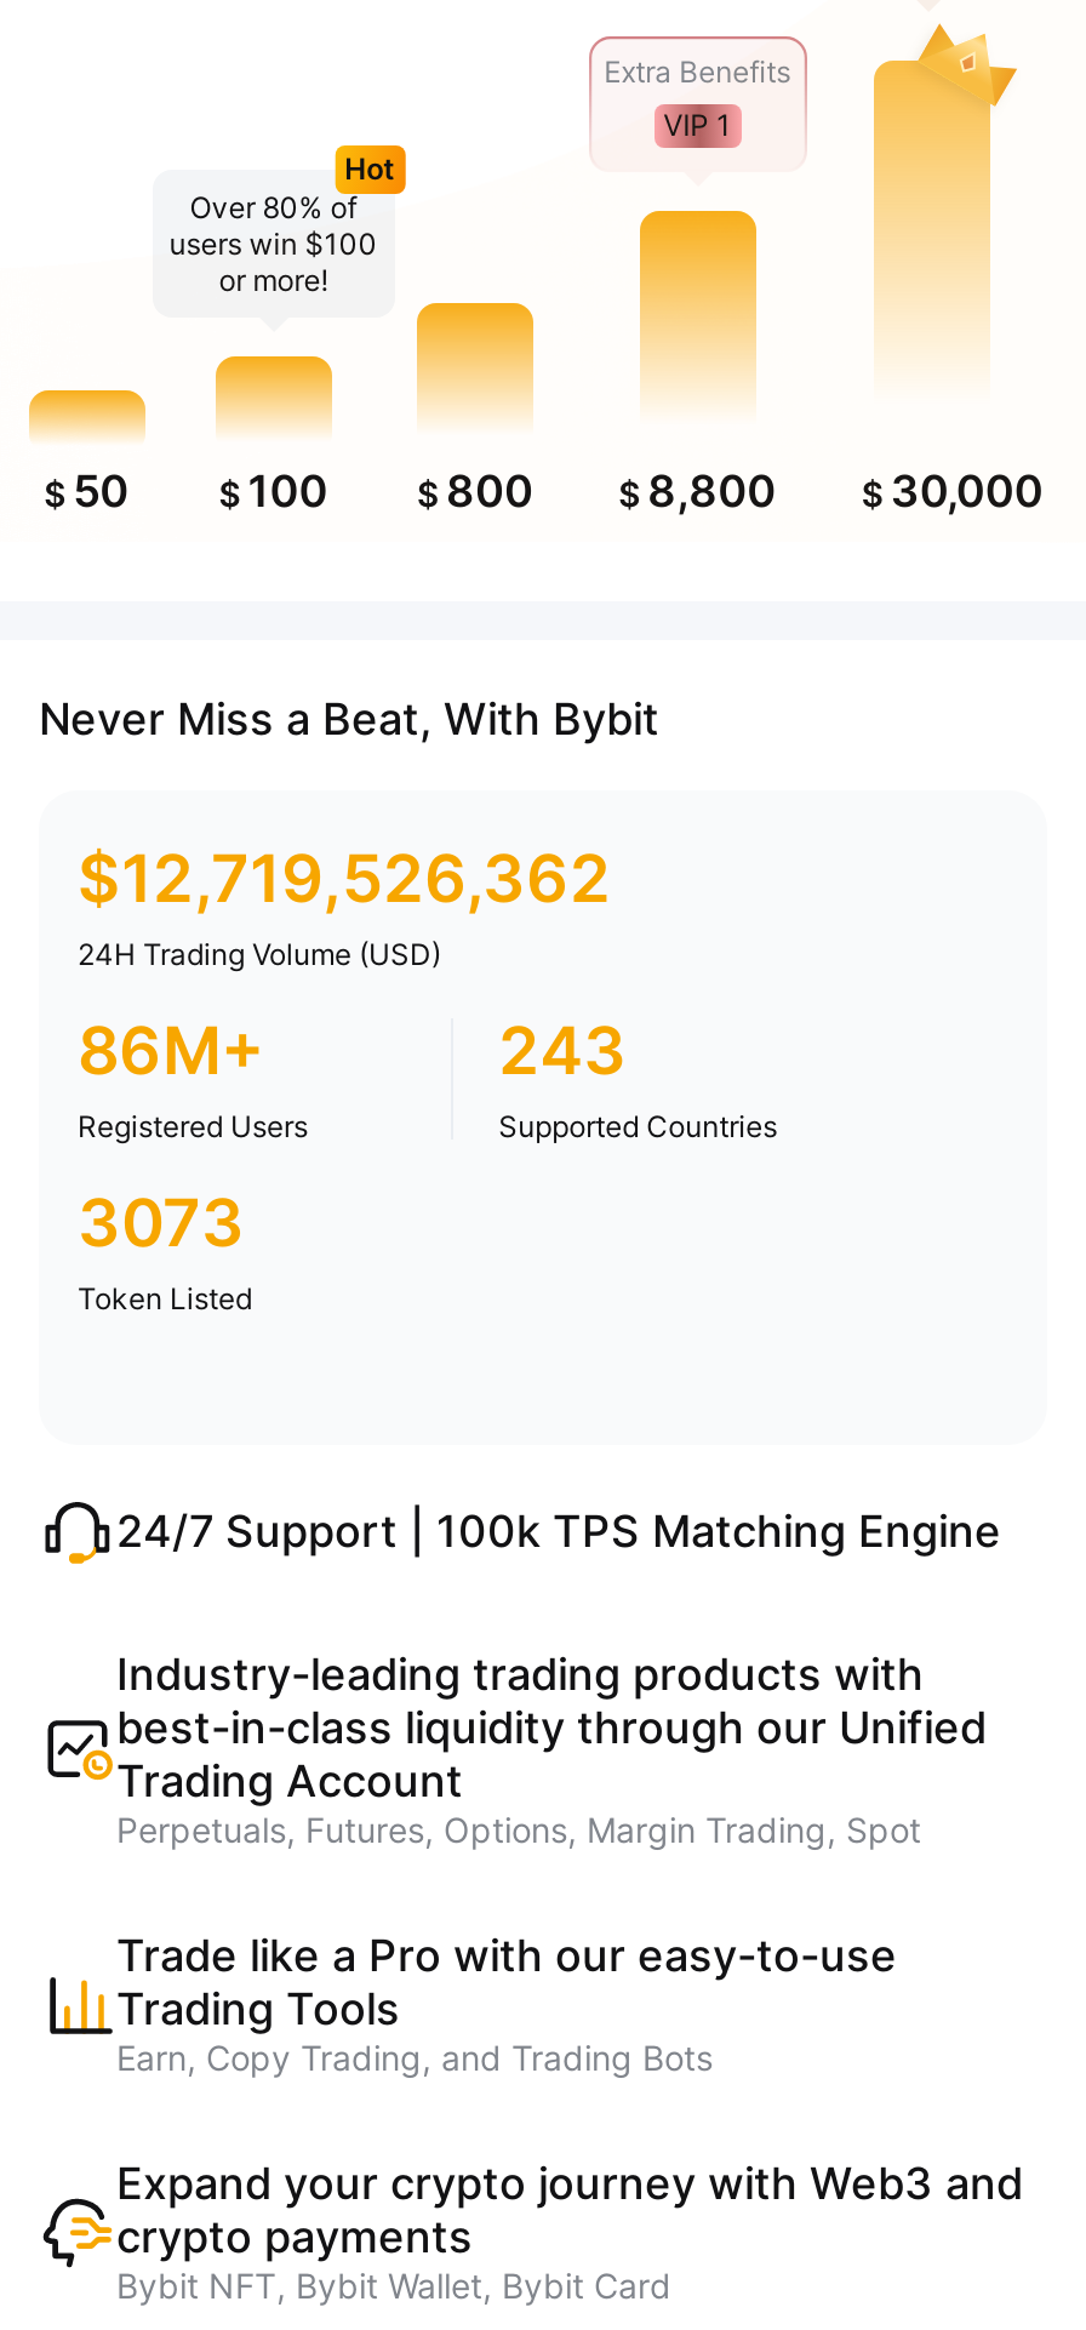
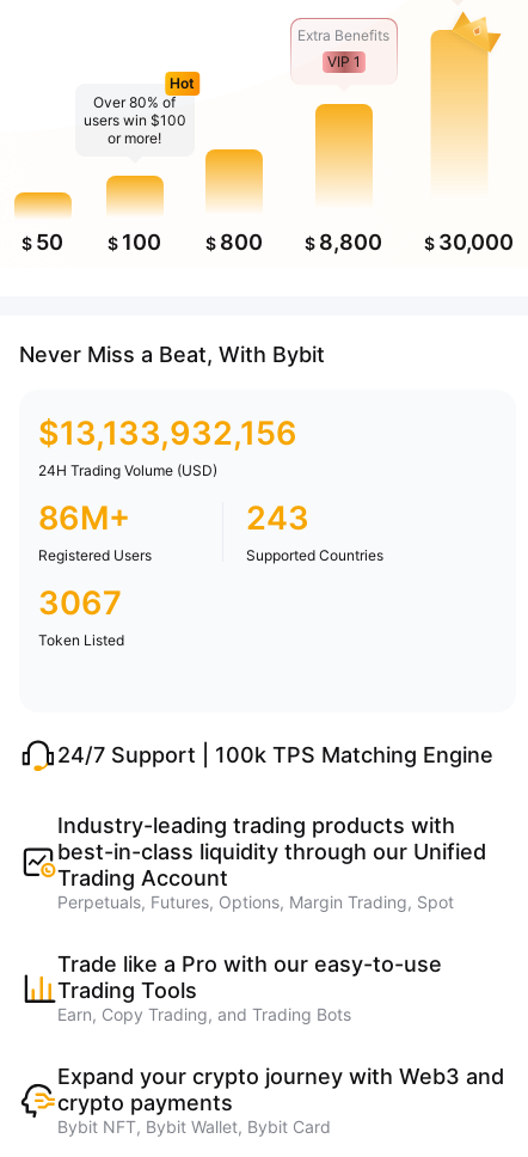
[78,839,611,919] $12,719,526,362 -> [38,414,297,453] $13,133,932,156
[78,1183,245,1263] 3073 -> [38,583,122,623] 3067

